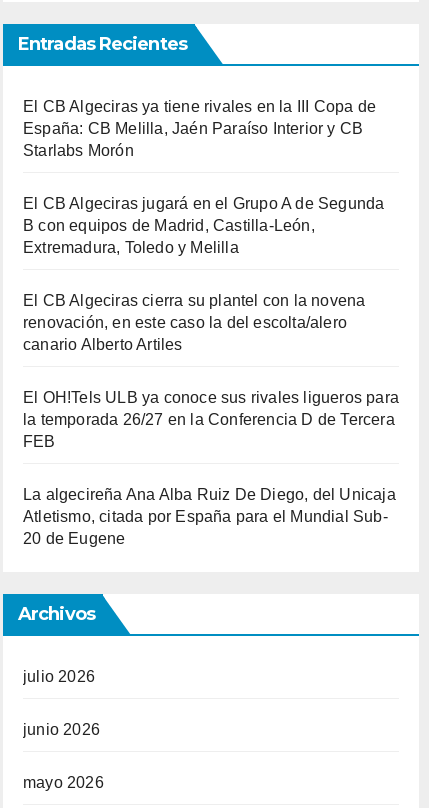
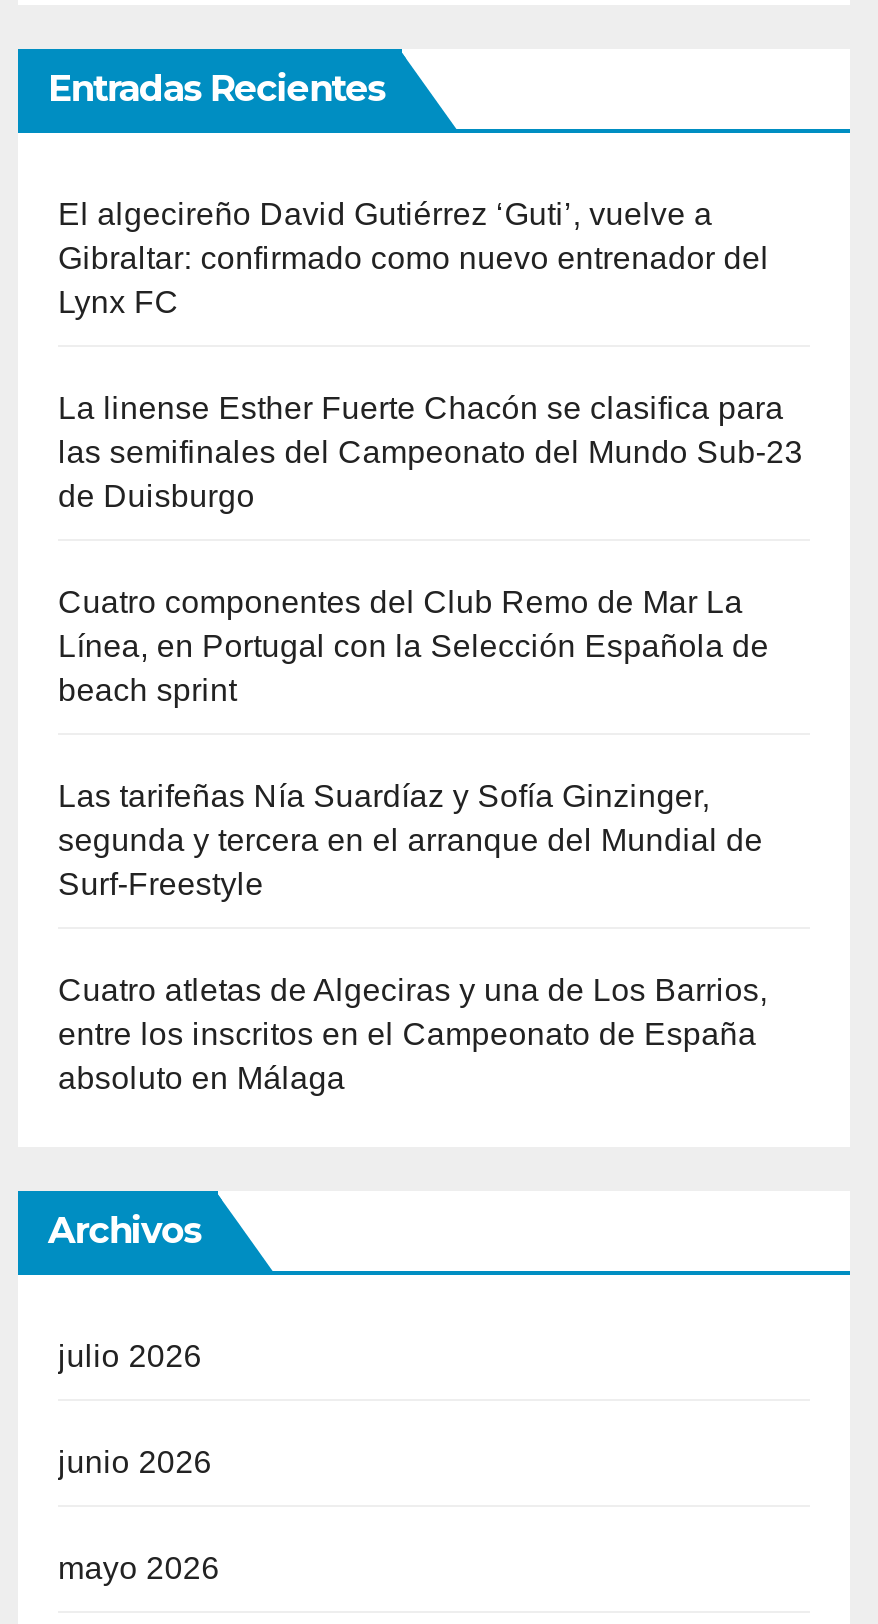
[23,97,376,158] El CB Algeciras ya tiene rivales en la III Copa de | España: CB Melilla, Jaén Paraíso Interior y CB | Starlabs Morón -> [58,197,769,319] El algecireño David Gutiérrez ‘Guti’, vuelve a | Gibraltar: confirmado como nuevo entrenador del | Lynx FC
[23,194,384,255] El CB Algeciras jugará en el Grupo A de Segunda | B con equipos de Madrid, Castilla-León, | Extremadura, Toledo y Melilla -> [58,391,803,513] La linense Esther Fuerte Chacón se clasifica para | las semifinales del Campeonato del Mundo Sub-23 | de Duisburgo
[23,291,365,352] El CB Algeciras cierra su plantel con la novena | renovación, en este caso la del escolta/alero | canario Alberto Artiles -> [58,585,769,707] Cuatro componentes del Club Remo de Mar La | Línea, en Portugal con la Selección Española de | beach sprint
[23,388,399,449] El OH!Tels ULB ya conoce sus rivales ligueros para | la temporada 26/27 en la Conferencia D de Tercera | FEB -> [58,779,763,901] Las tarifeñas Nía Suardíaz y Sofía Ginzinger, | segunda y tercera en el arranque del Mundial de | Surf-Freestyle
[23,485,396,546] La algecireña Ana Alba Ruiz De Diego, del Unicaja | Atletismo, citada por España para el Mundial Sub- | 20 de Eugene -> [58,973,768,1095] Cuatro atletas de Algeciras y una de Los Barrios, | entre los inscritos en el Campeonato de España | absoluto en Málaga

